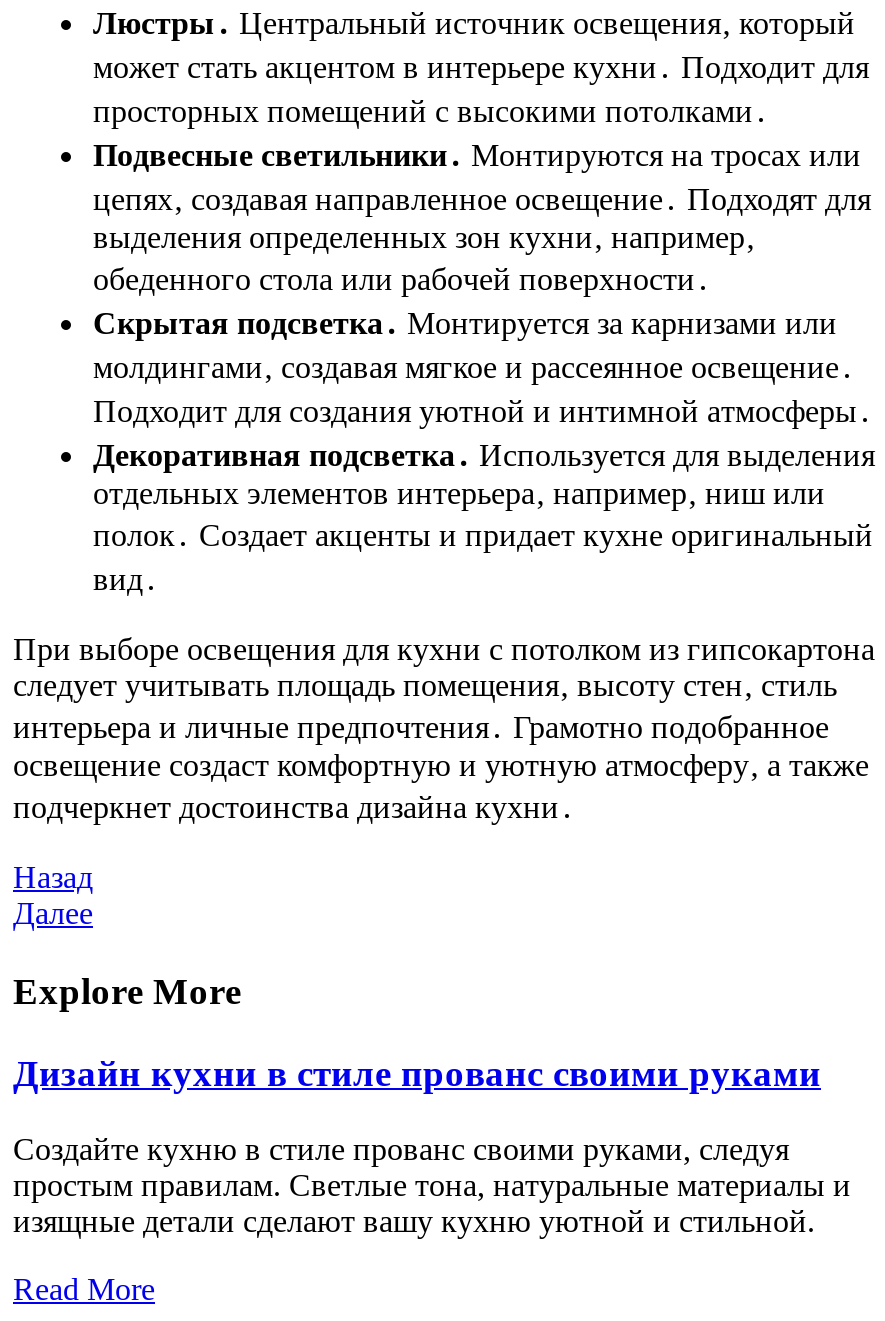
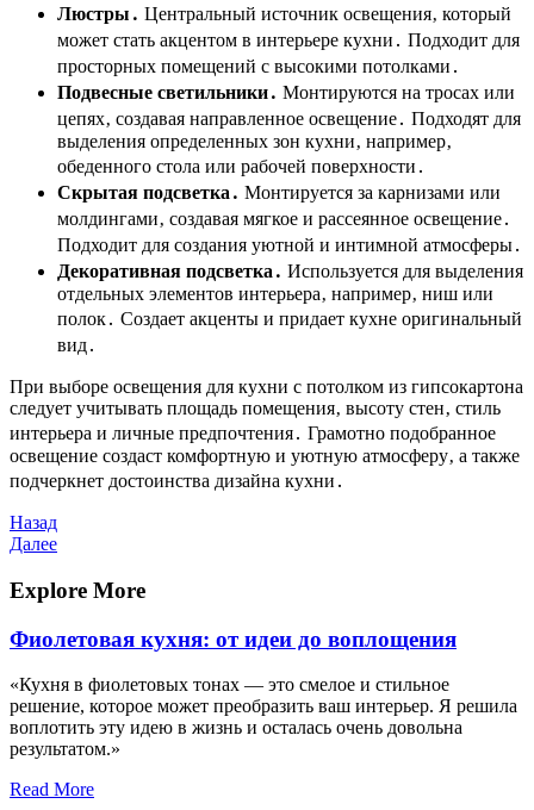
[13,1051,821,1093] Дизайн кухни в стиле прованс своими руками -> [10,626,457,651] Фиолетовая кухня: от идеи до воплощения
[13,1132,851,1238] Создайте кухню в стиле прованс своими руками, следуя | простым правилам. Светлые тона, натуральные материалы и | изящные детали сделают вашу кухню уютной и стильной. -> [10,674,517,759] «Кухня в фиолетовых тонах — это смелое и стильное | решение, которое может преобразить ваш интерьер. Я решила | воплотить эту идею в жизнь и осталась очень довольна | результатом.»

